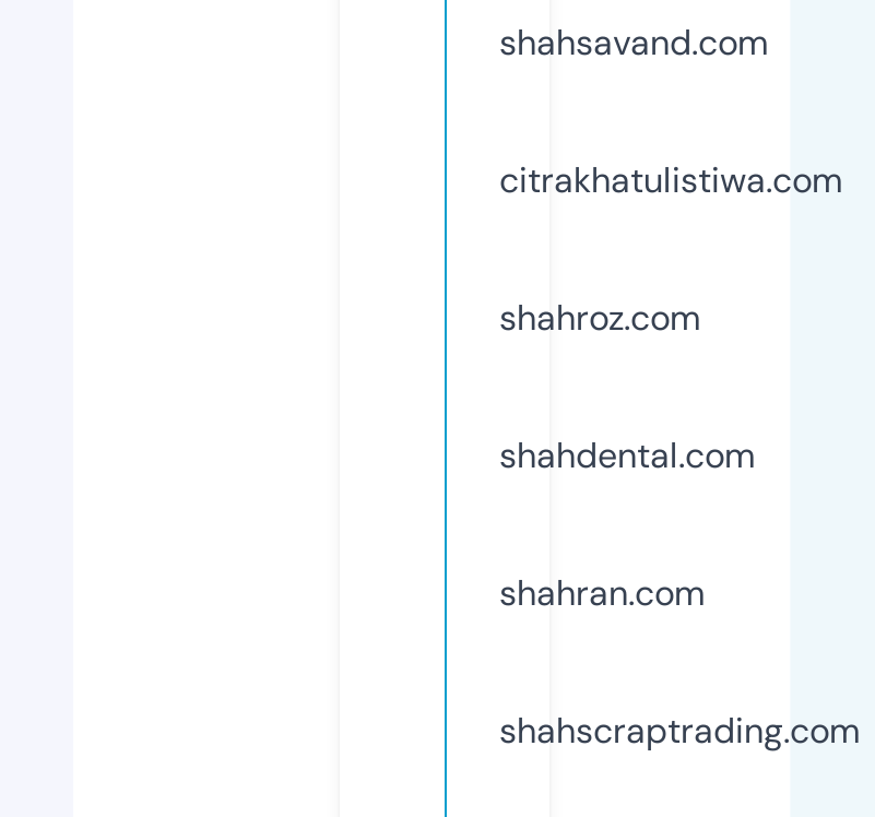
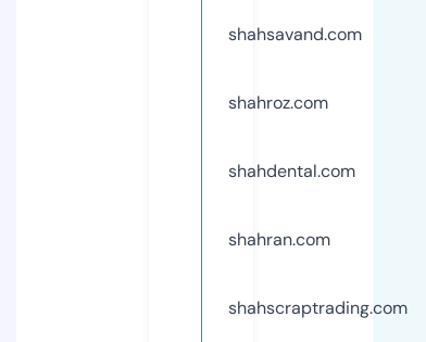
[499,157,842,203] citrakhatulistiwa.com -> none

